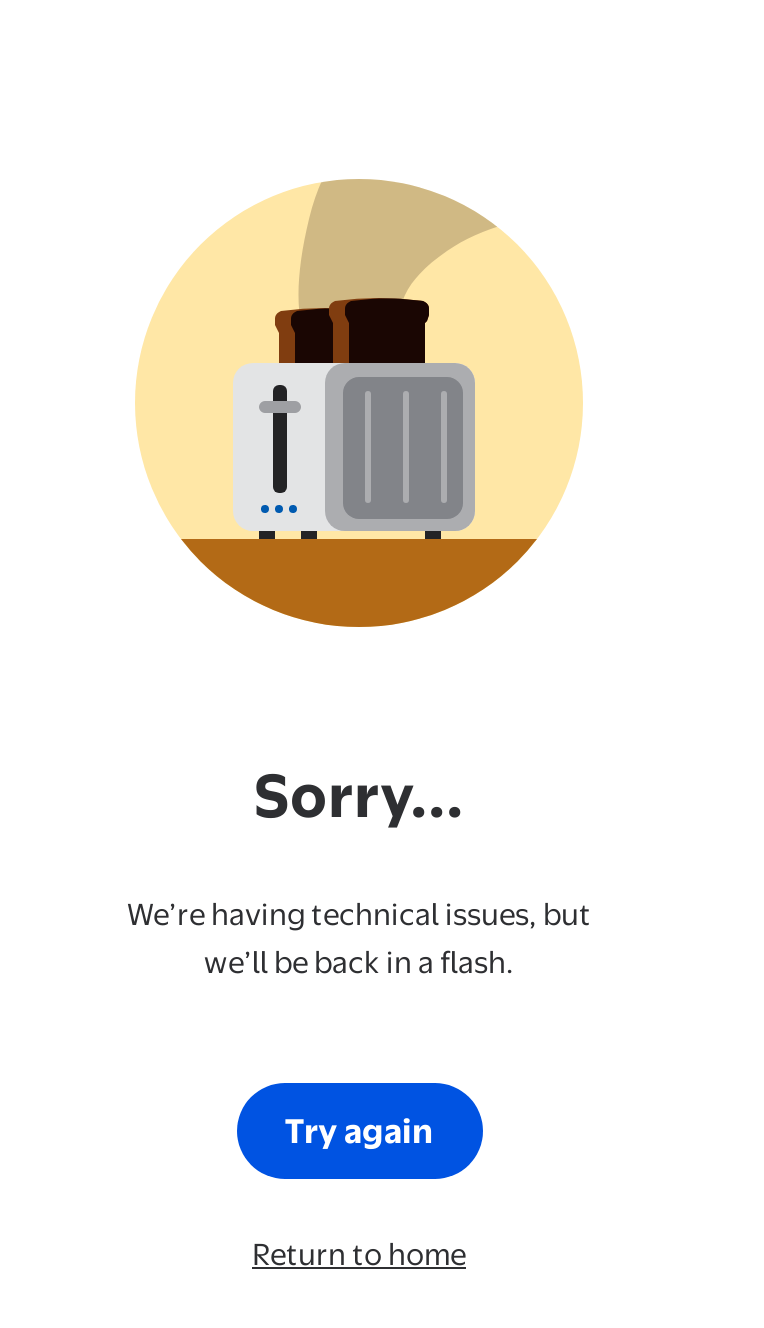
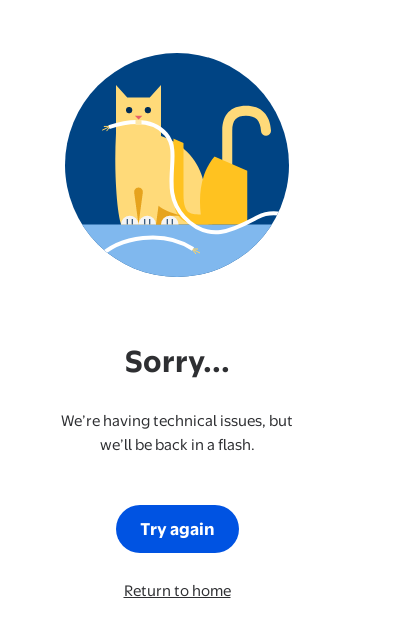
[135,179,583,629] [image] -> [64,52,290,278] [image]

